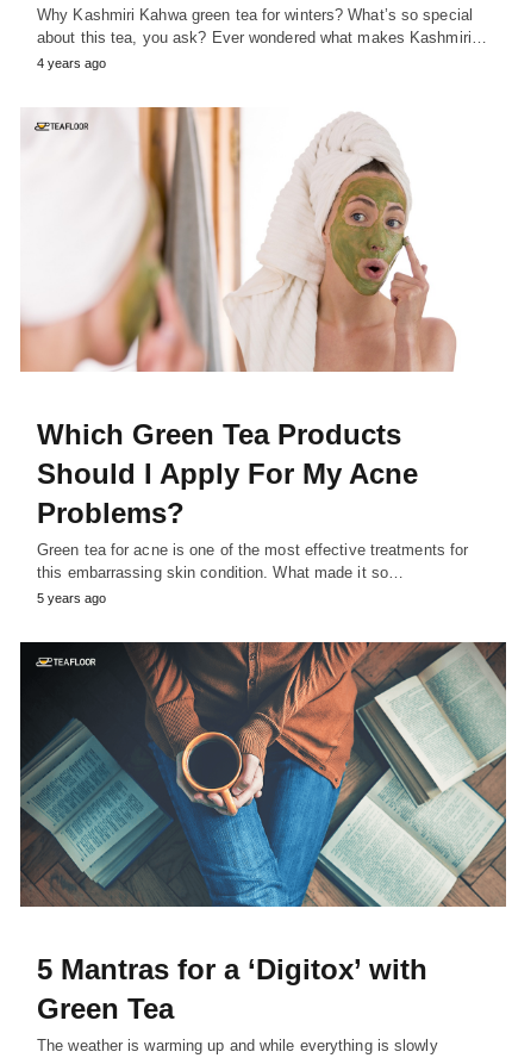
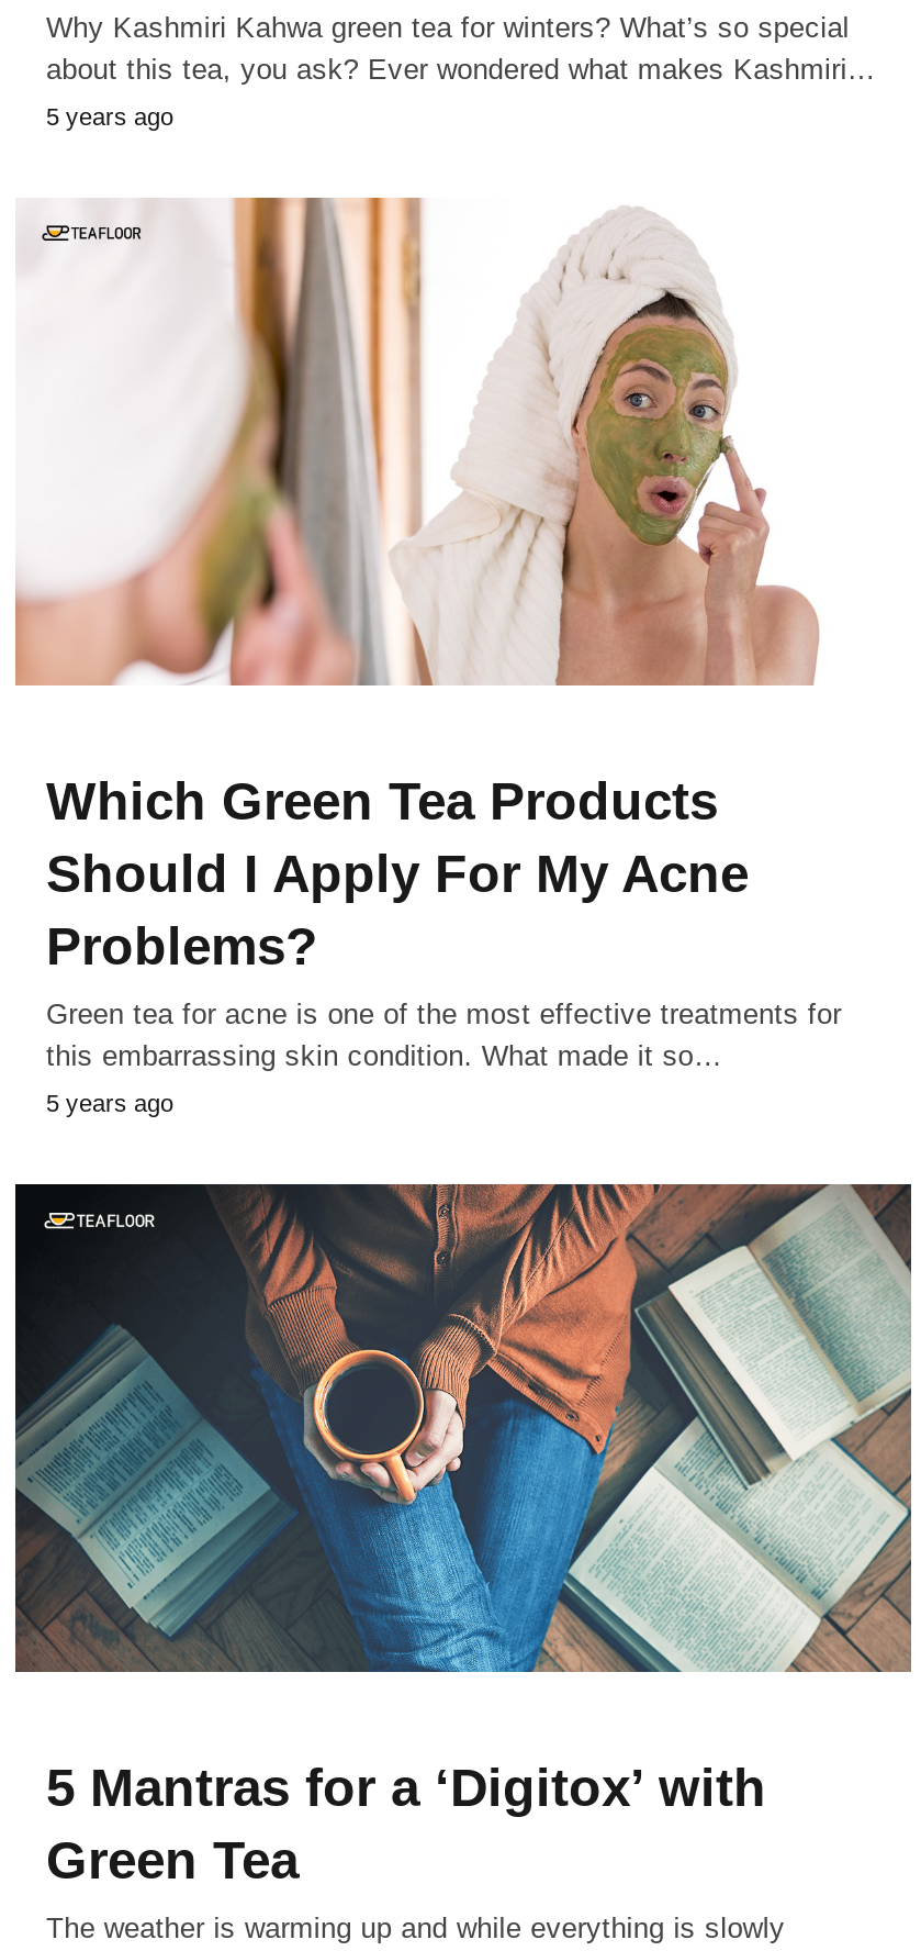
[37,56,106,71] 4 years ago -> [46,104,173,131] 5 years ago

